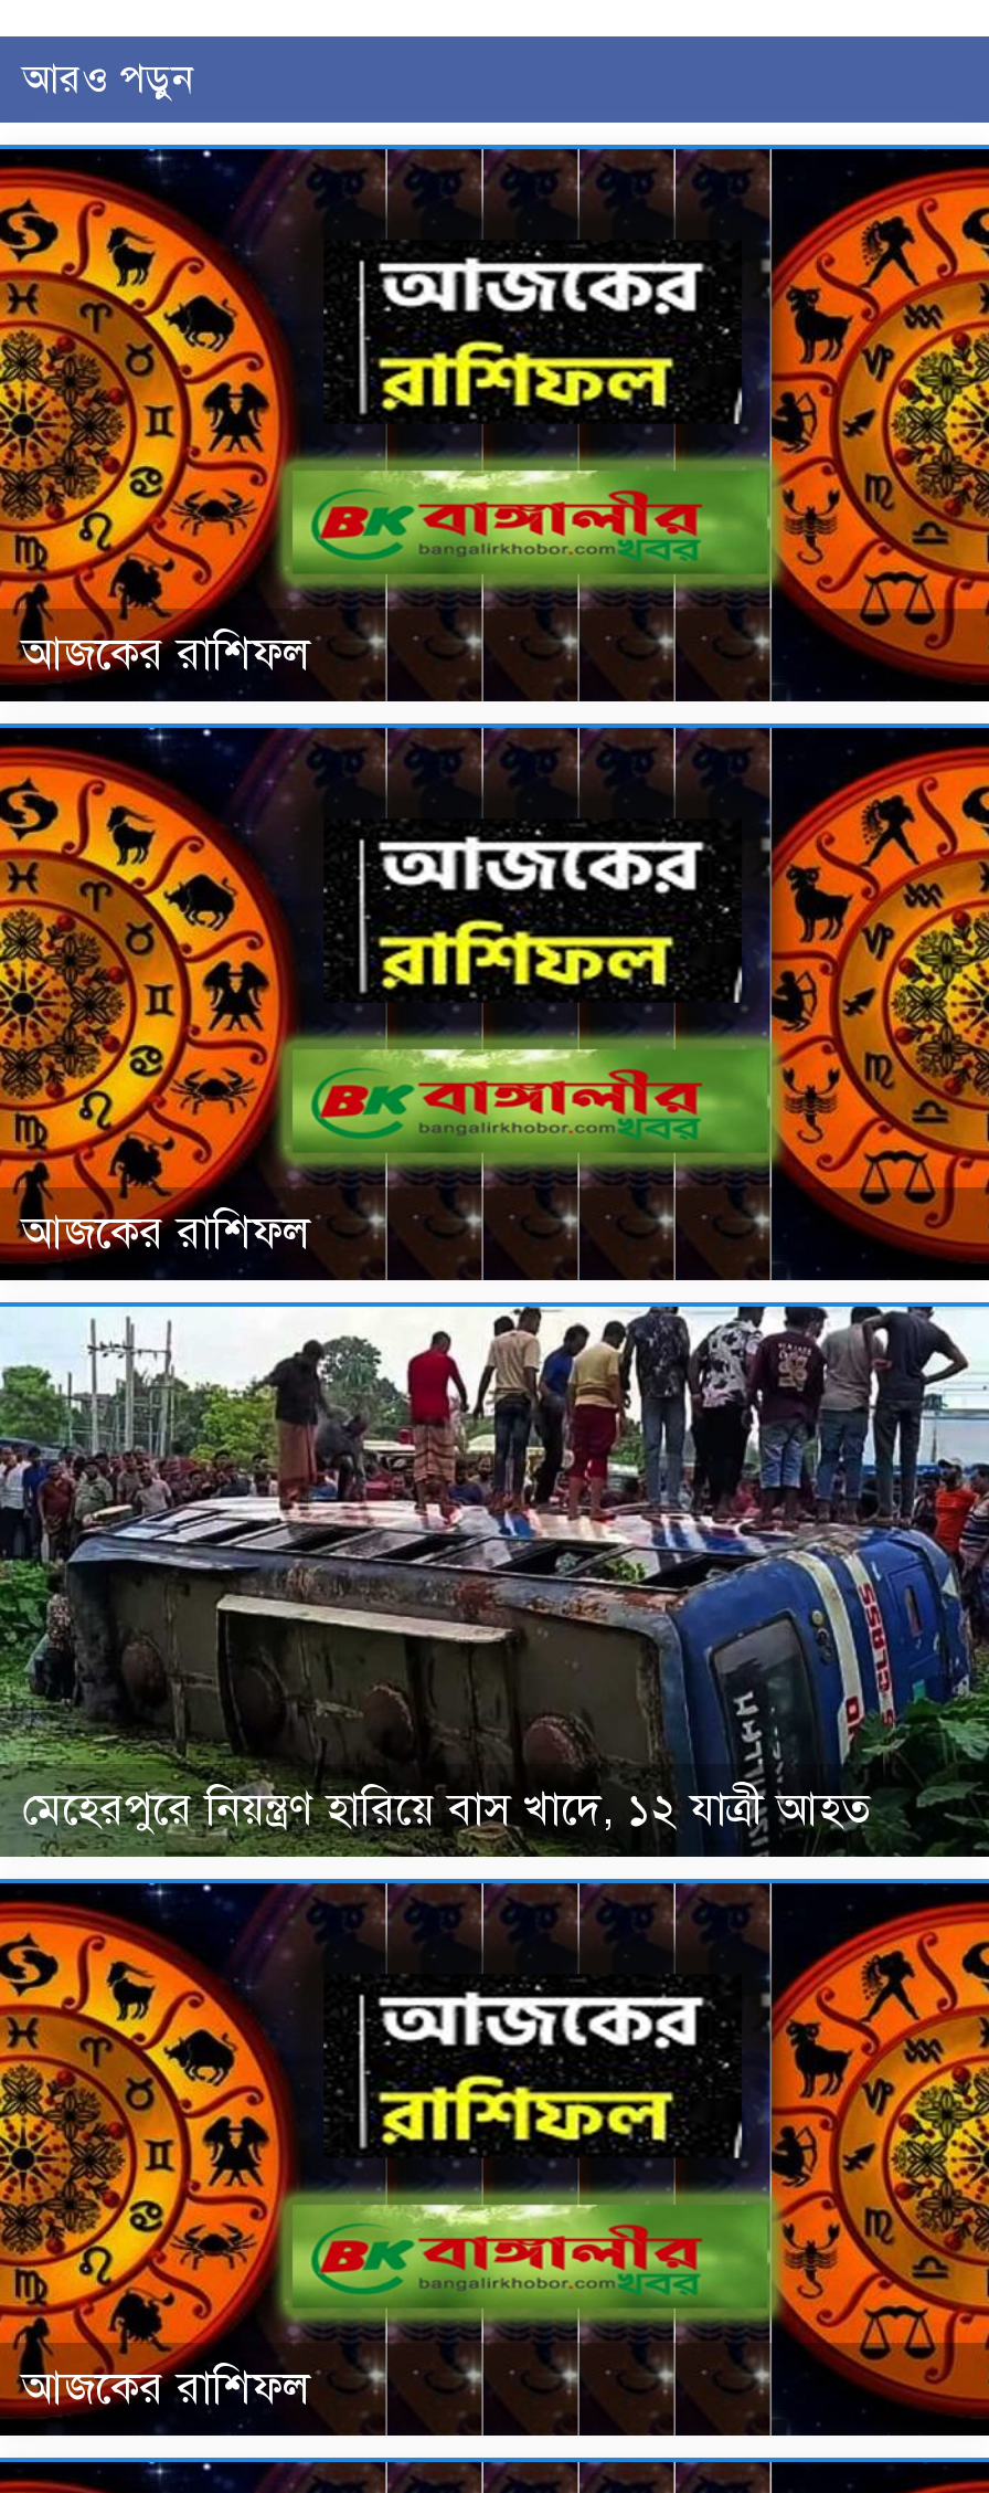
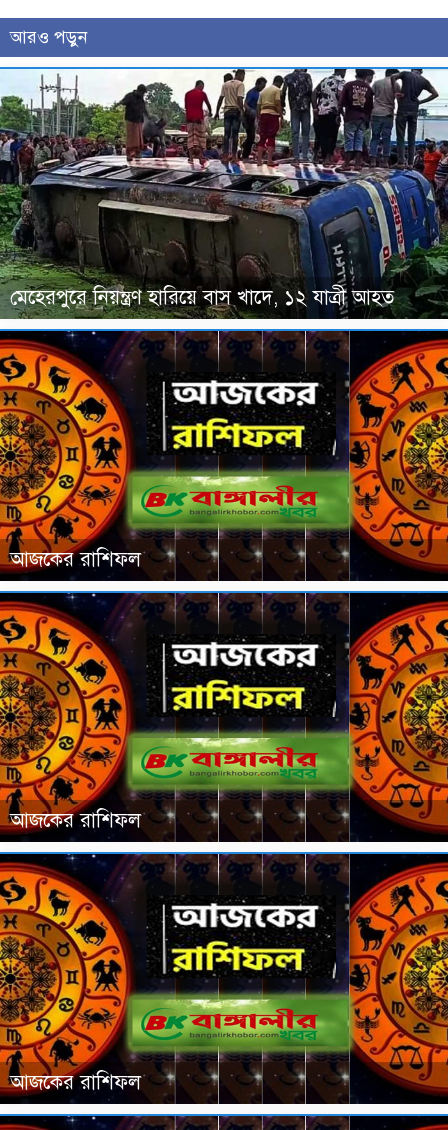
moved [0,145,989,1259] -> [0,329,448,833]: [image] | আজকের রাশিফল | আজকের রাশিফল
moved [7,1307,982,1859] -> [3,69,445,320]: [image] | মেহেরপুরে নিয়ন্ত্রণ হারিয়ে বাস খাদে, ১২ যাত্রী আহত

